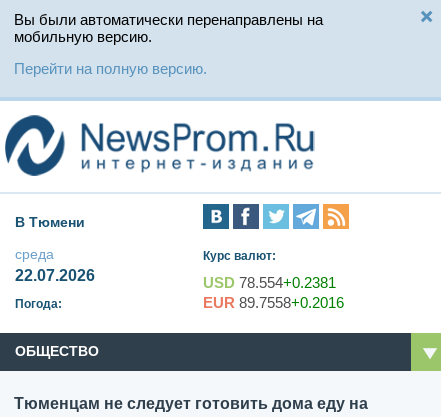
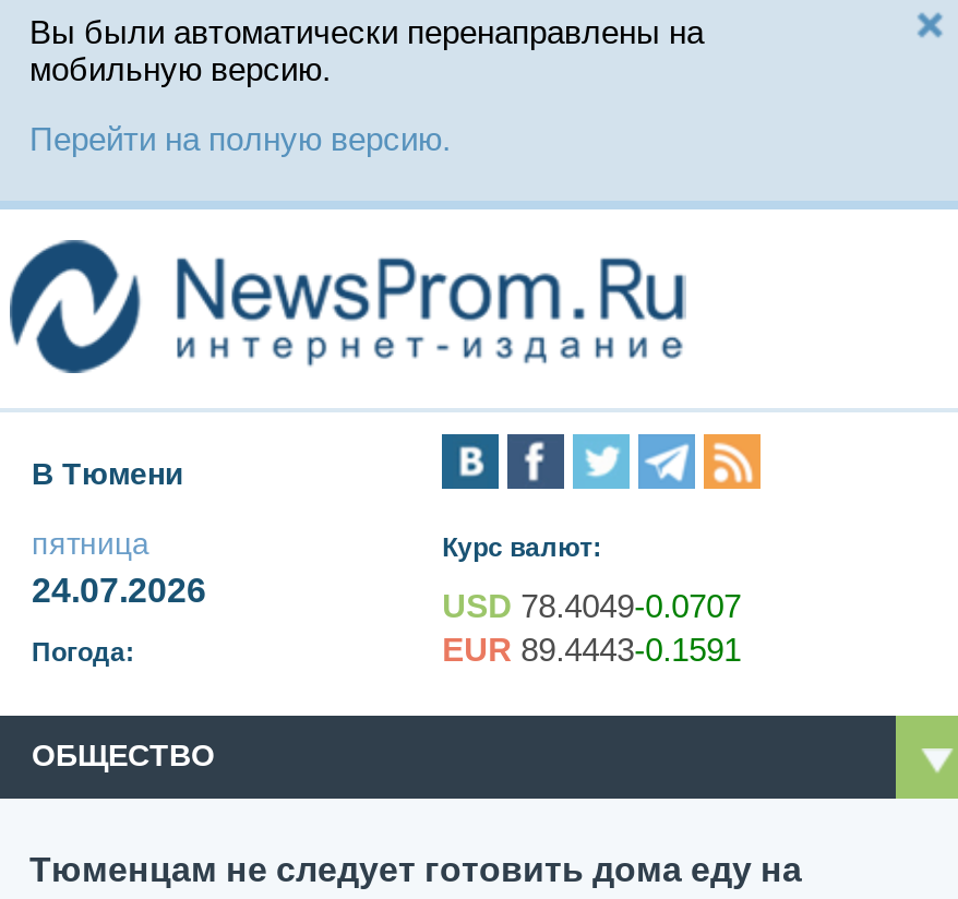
[15,246,95,284] среда | 22.07.2026 -> [32,527,206,610] пятница | 24.07.2026
[203,274,336,291] USD 78.554+0.2381 -> [442,588,741,625] USD 78.4049-0.0707
[203,294,344,311] EUR 89.7558+0.2016 -> [442,631,741,669] EUR 89.4443-0.1591

